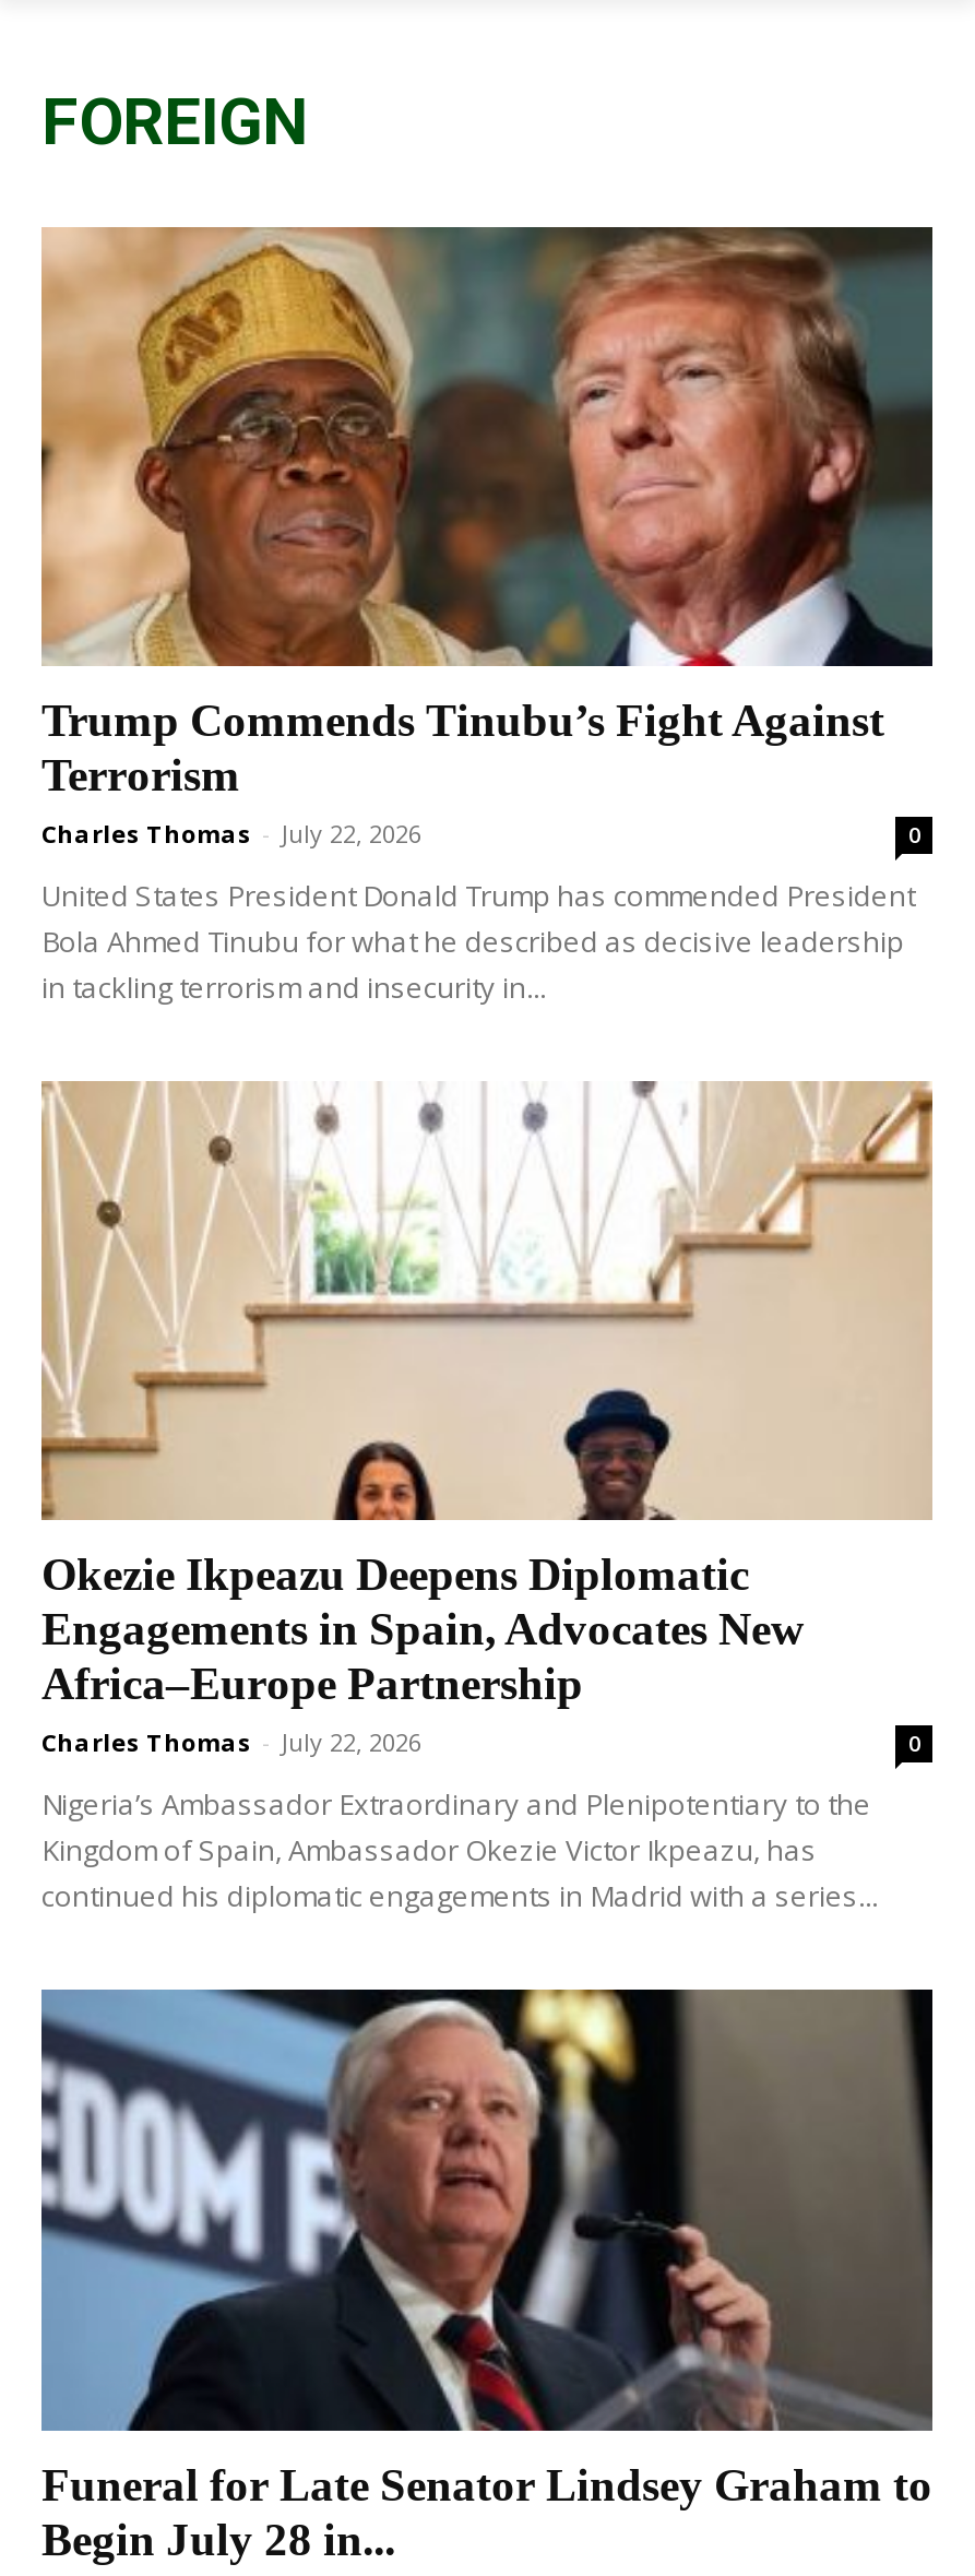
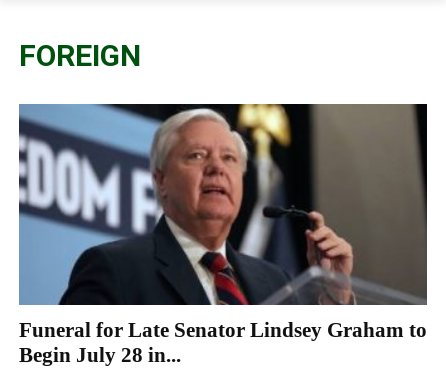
[39,225,932,1007] [image] | Trump Commends Tinubu’s Fight Against | Terrorism | Charles Thomas - July 22, 2026 | 0 | United States President Donald Trump has commended President | Bola Ahmed Tinubu for what he described as decisive leadership | in tackling terrorism and insecurity in... -> none
[39,1079,935,1916] [image] | Okezie Ikpeazu Deepens Diplomatic | Engagements in Spain, Advocates New | Africa–Europe Partnership | Charles Thomas - July 22, 2026 | 0 | Nigeria’s Ambassador Extraordinary and Plenipotentiary to the | Kingdom of Spain, Ambassador Okezie Victor Ikpeazu, has | continued his diplomatic engagements in Madrid with a series... -> none

